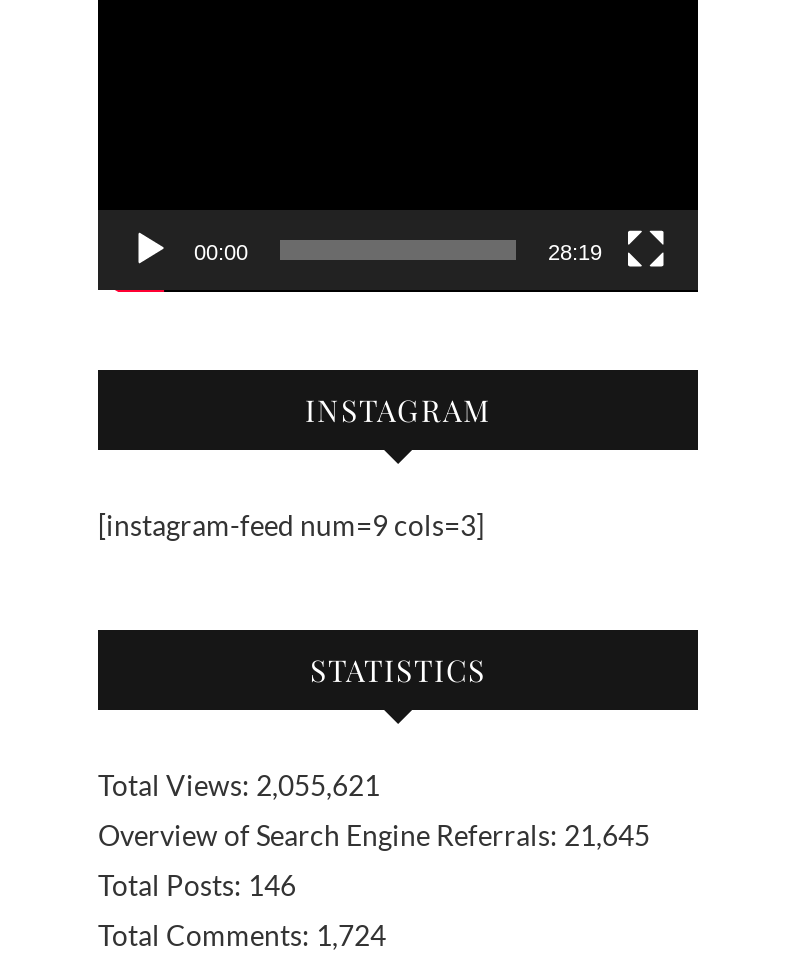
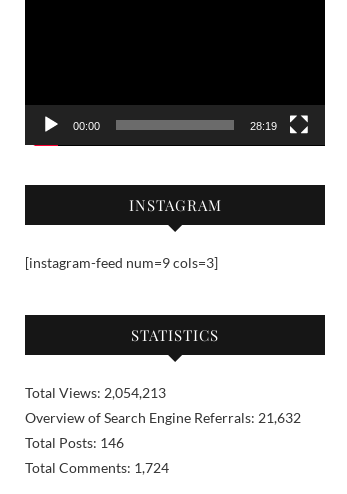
[98,768,380,802] Total Views: 2,055,621 -> [25,384,166,401] Total Views: 2,054,213
[98,818,650,852] Overview of Search Engine Referrals: 21,645 -> [25,409,301,426] Overview of Search Engine Referrals: 21,632

